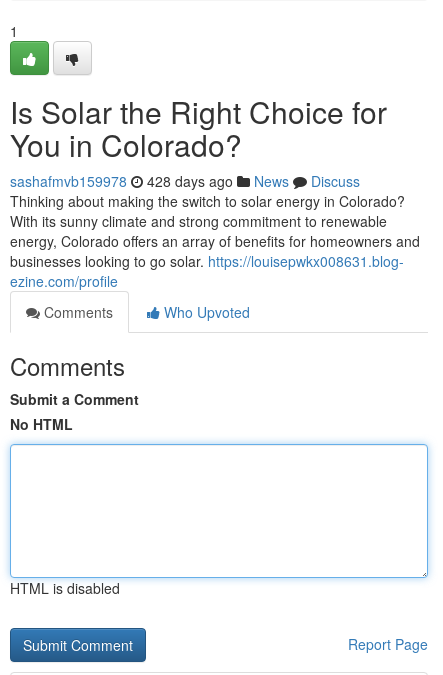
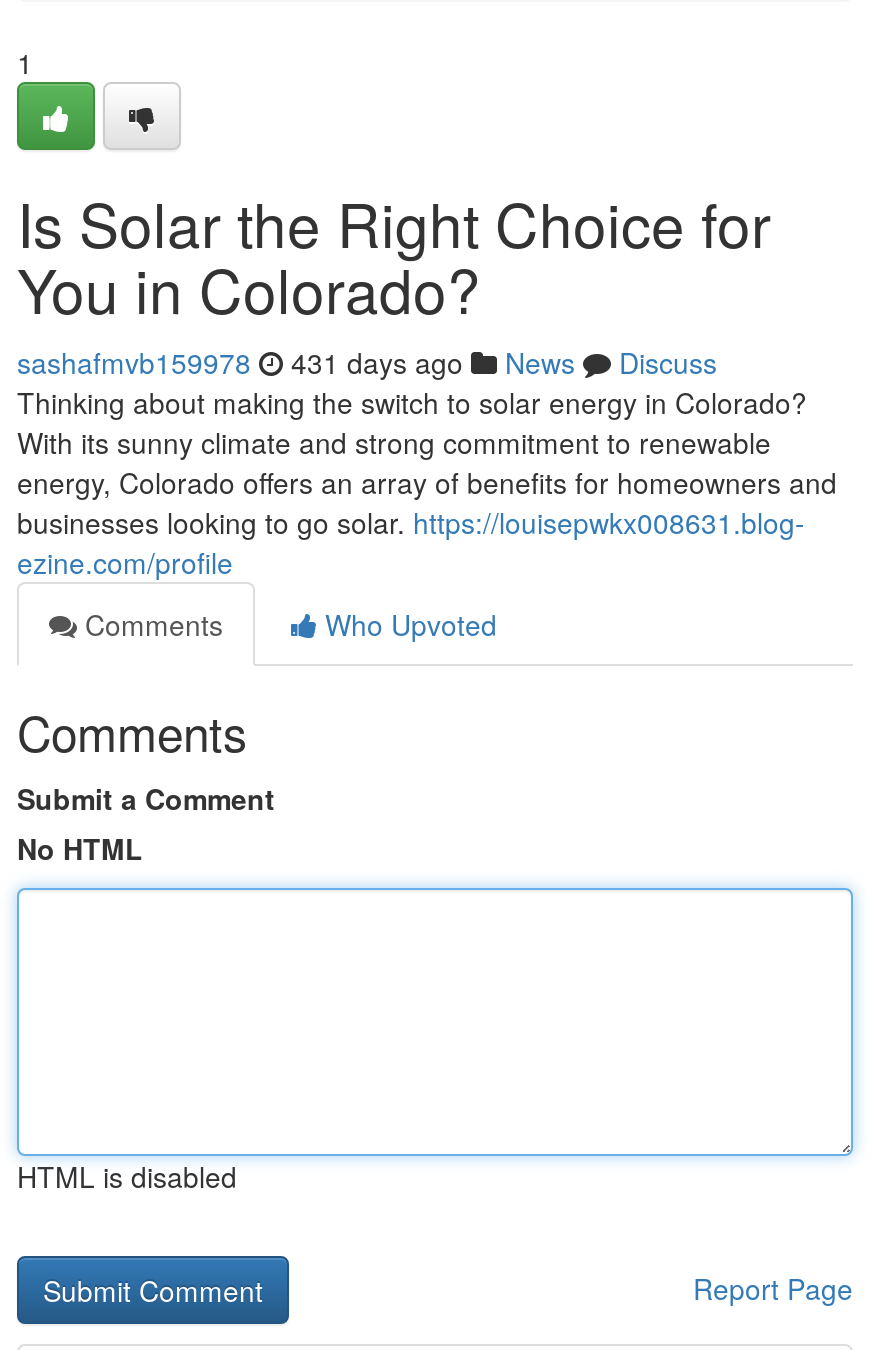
[10,171,360,191] sashafmvb159978 428 days ago News Discuss -> [17,342,717,382] sashafmvb159978 431 days ago News Discuss

